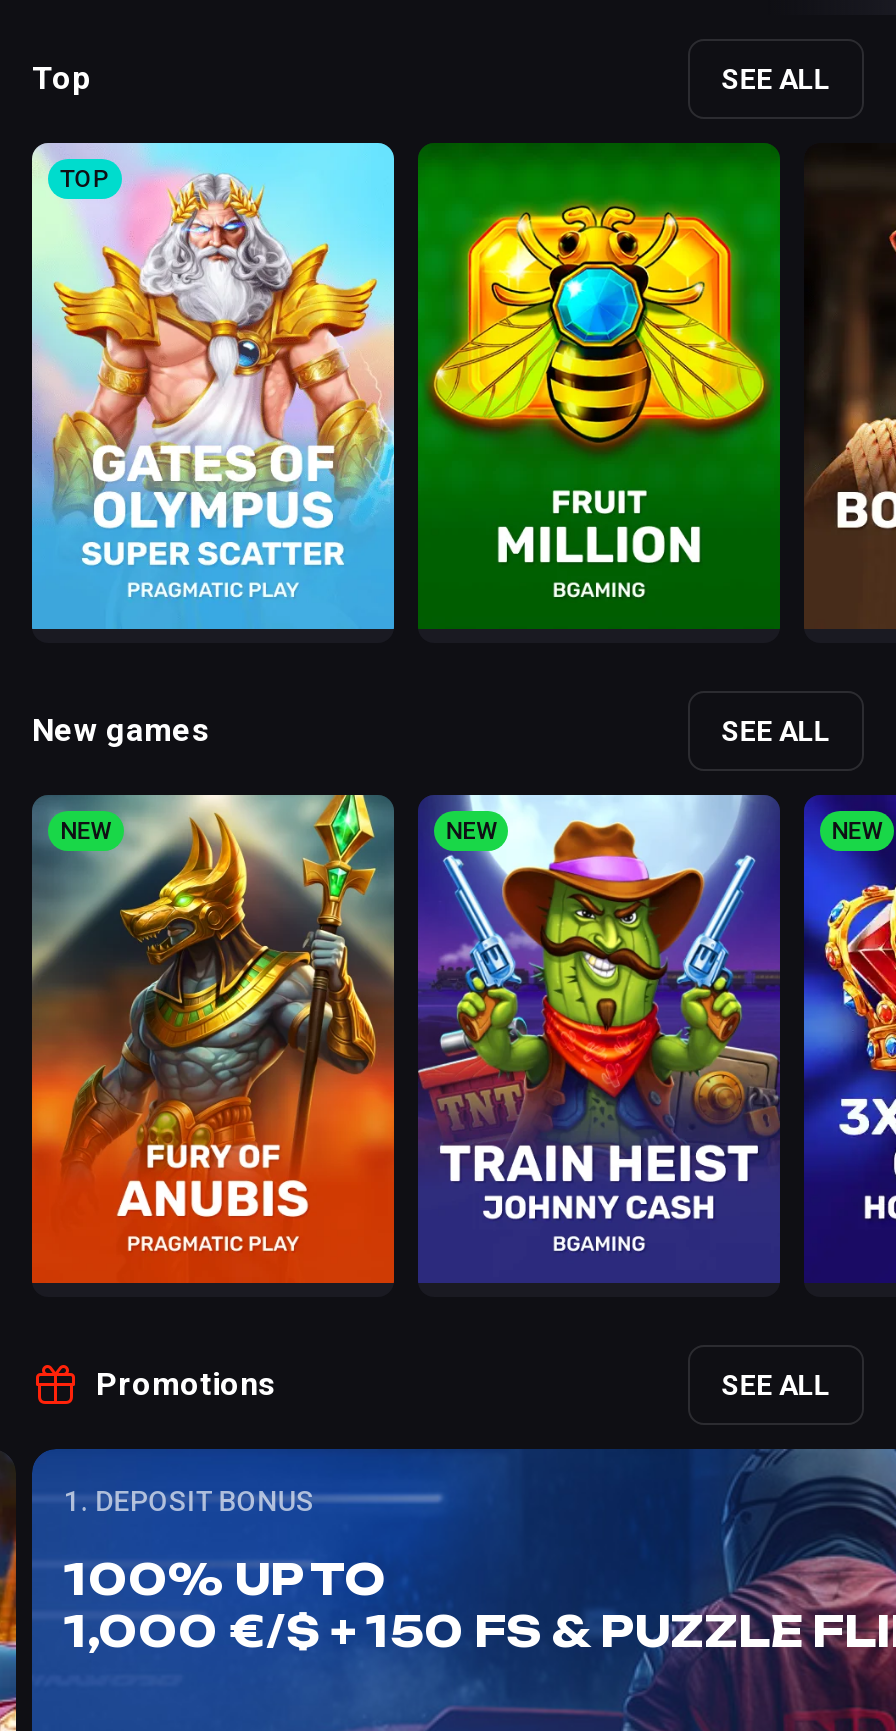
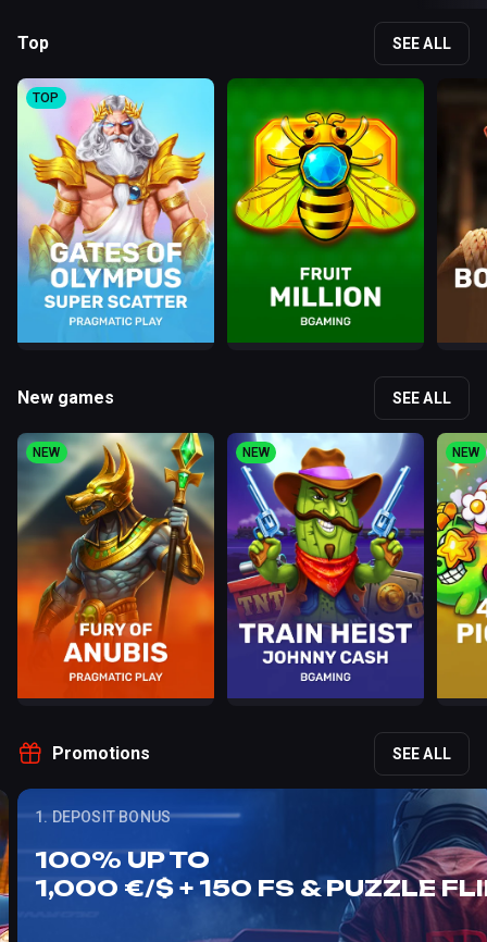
[802,795,890,1283] [image] -> [436,432,484,699] [image]

